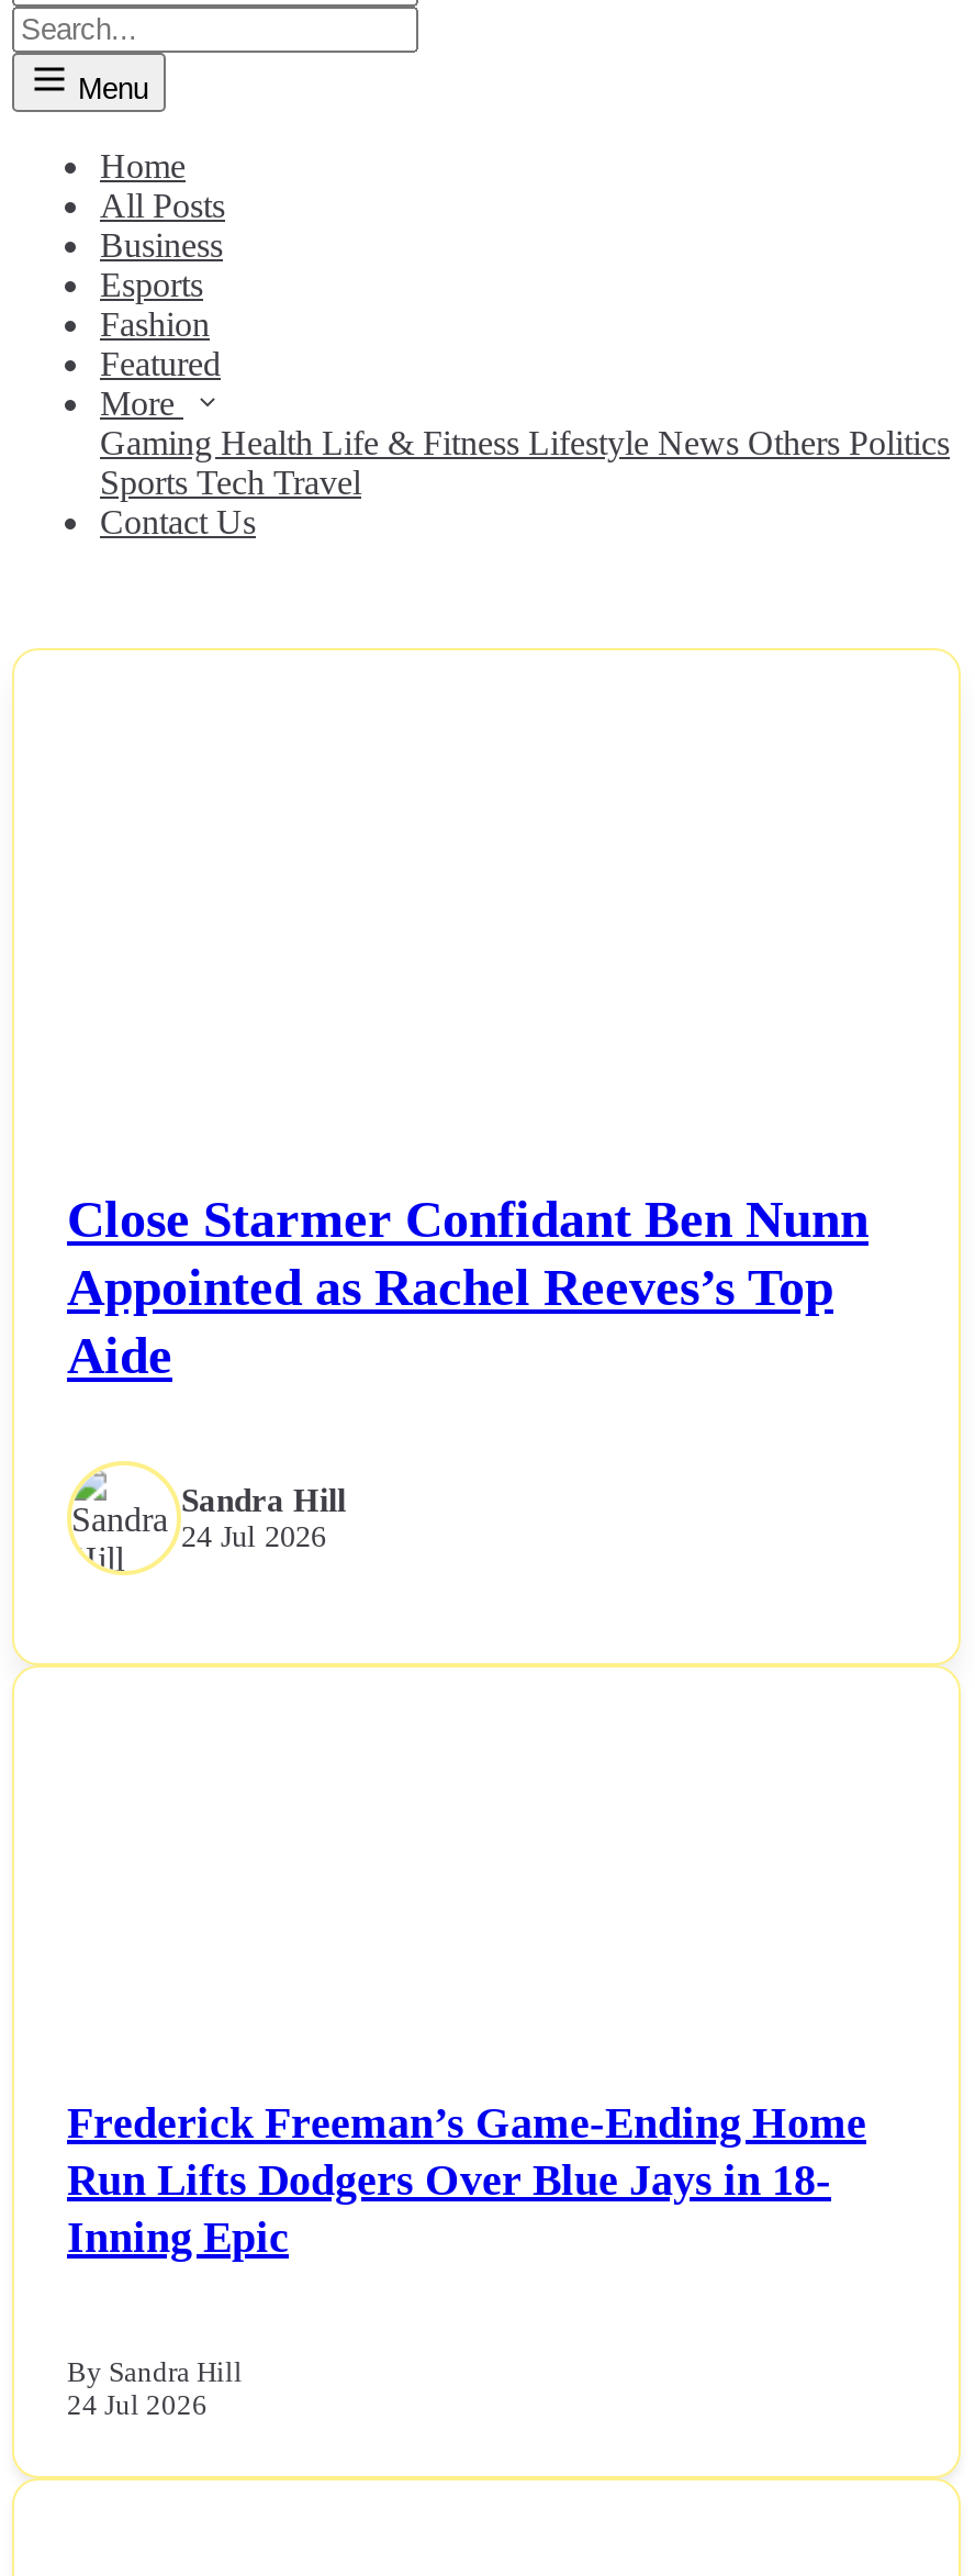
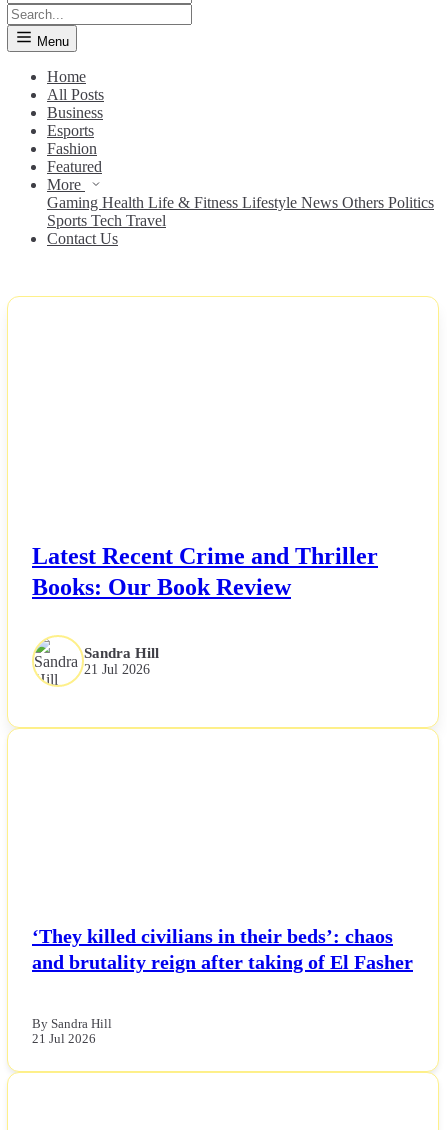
[67,1191,868,1384] Close Starmer Confidant Ben Nunn | Appointed as Rachel Reeves’s Top | Aide -> [32,543,378,600] Latest Recent Crime and Thriller | Books: Our Book Review
[181,1520,326,1553] 24 Jul 2026 -> [84,662,150,677] 21 Jul 2026
[67,2098,866,2261] Frederick Freeman’s Game-Ending Home | Run Lifts Dodgers Over Blue Jays in 18- | Inning Epic -> [32,925,413,973] ‘They killed civilians in their beds’: chaos | and brutality reign after taking of El Fasher
[67,2391,208,2422] 24 Jul 2026 -> [32,1032,96,1046] 21 Jul 2026

